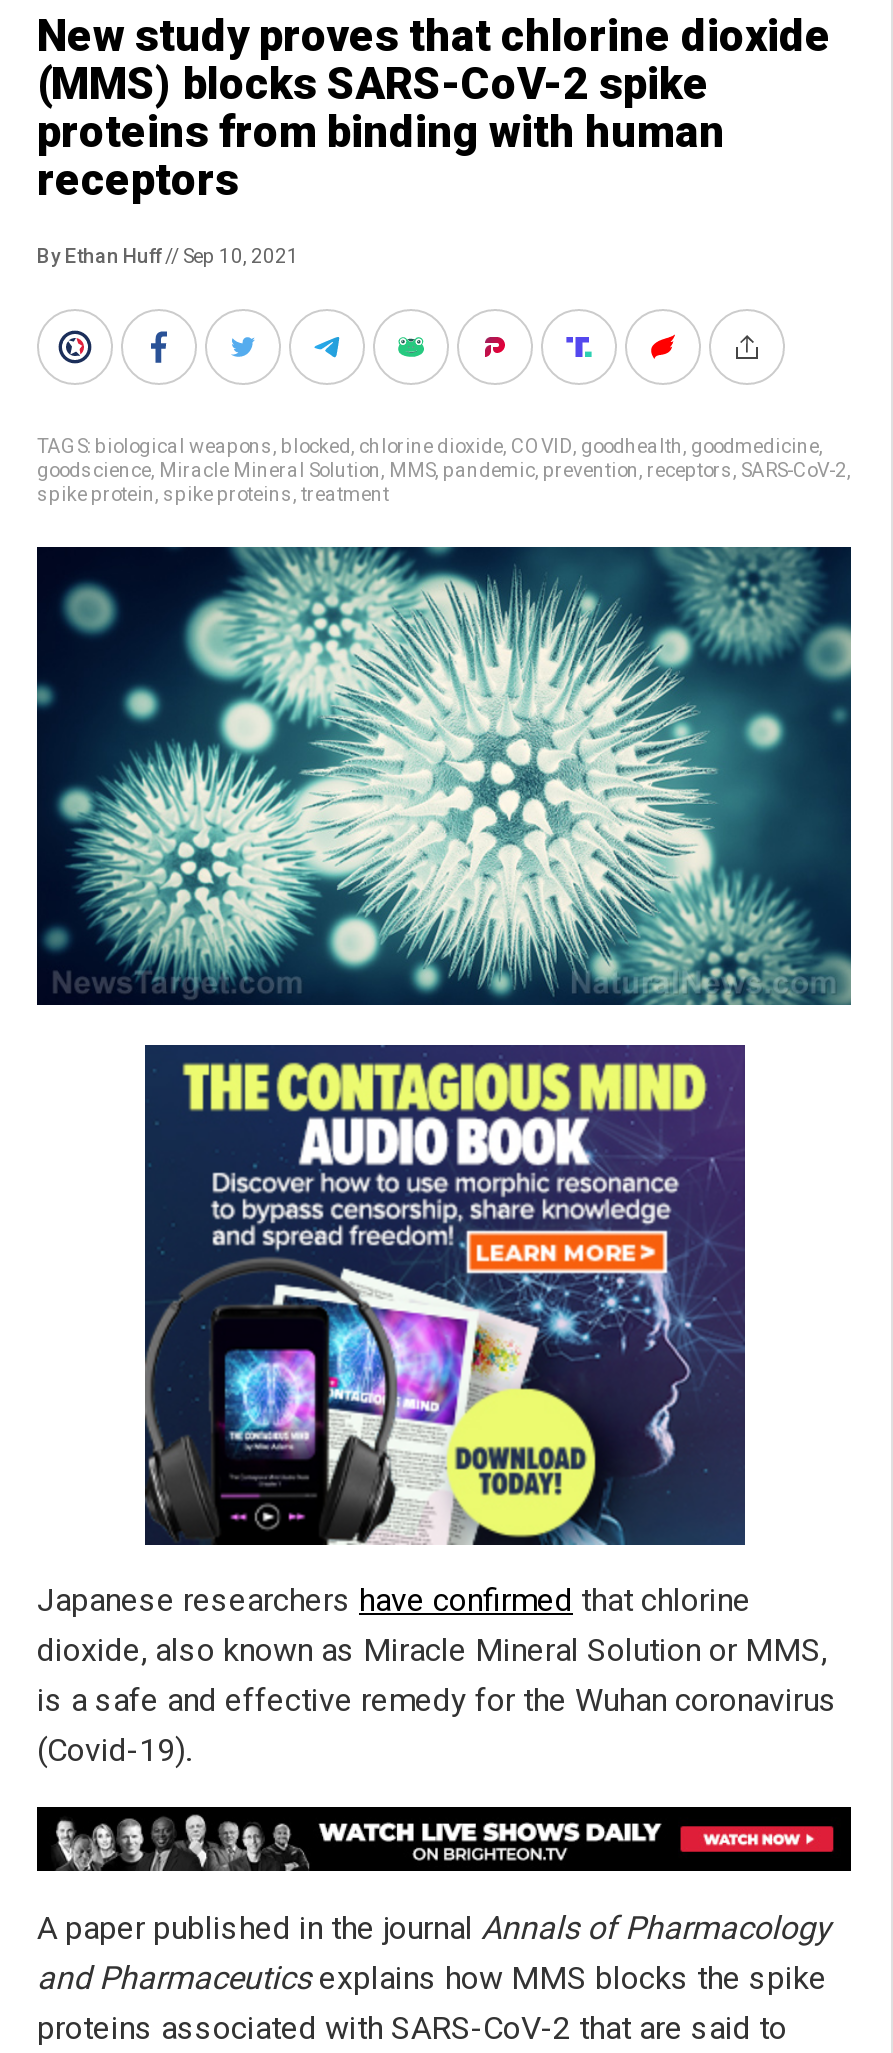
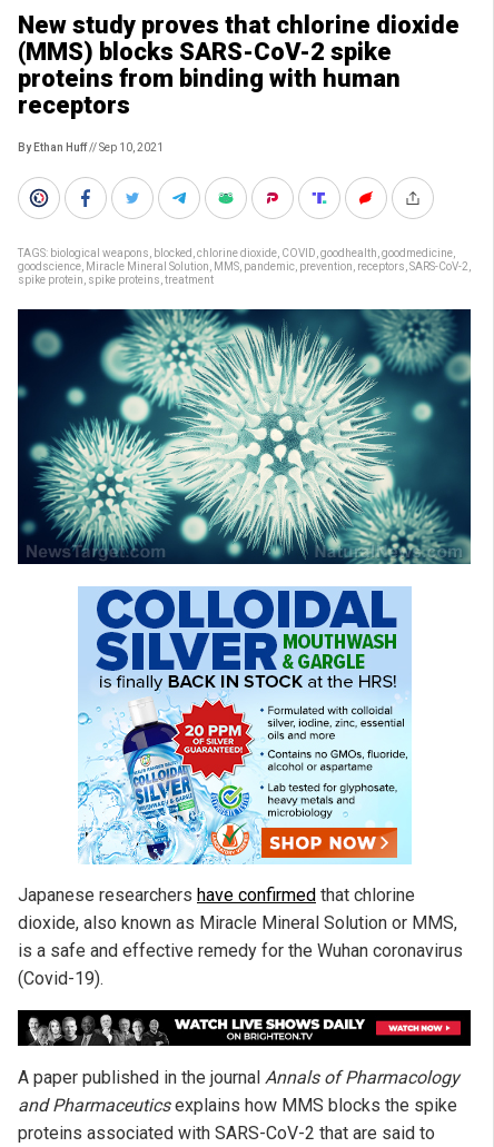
[143,1043,747,1547] [image] -> [77,586,412,864] [image]

